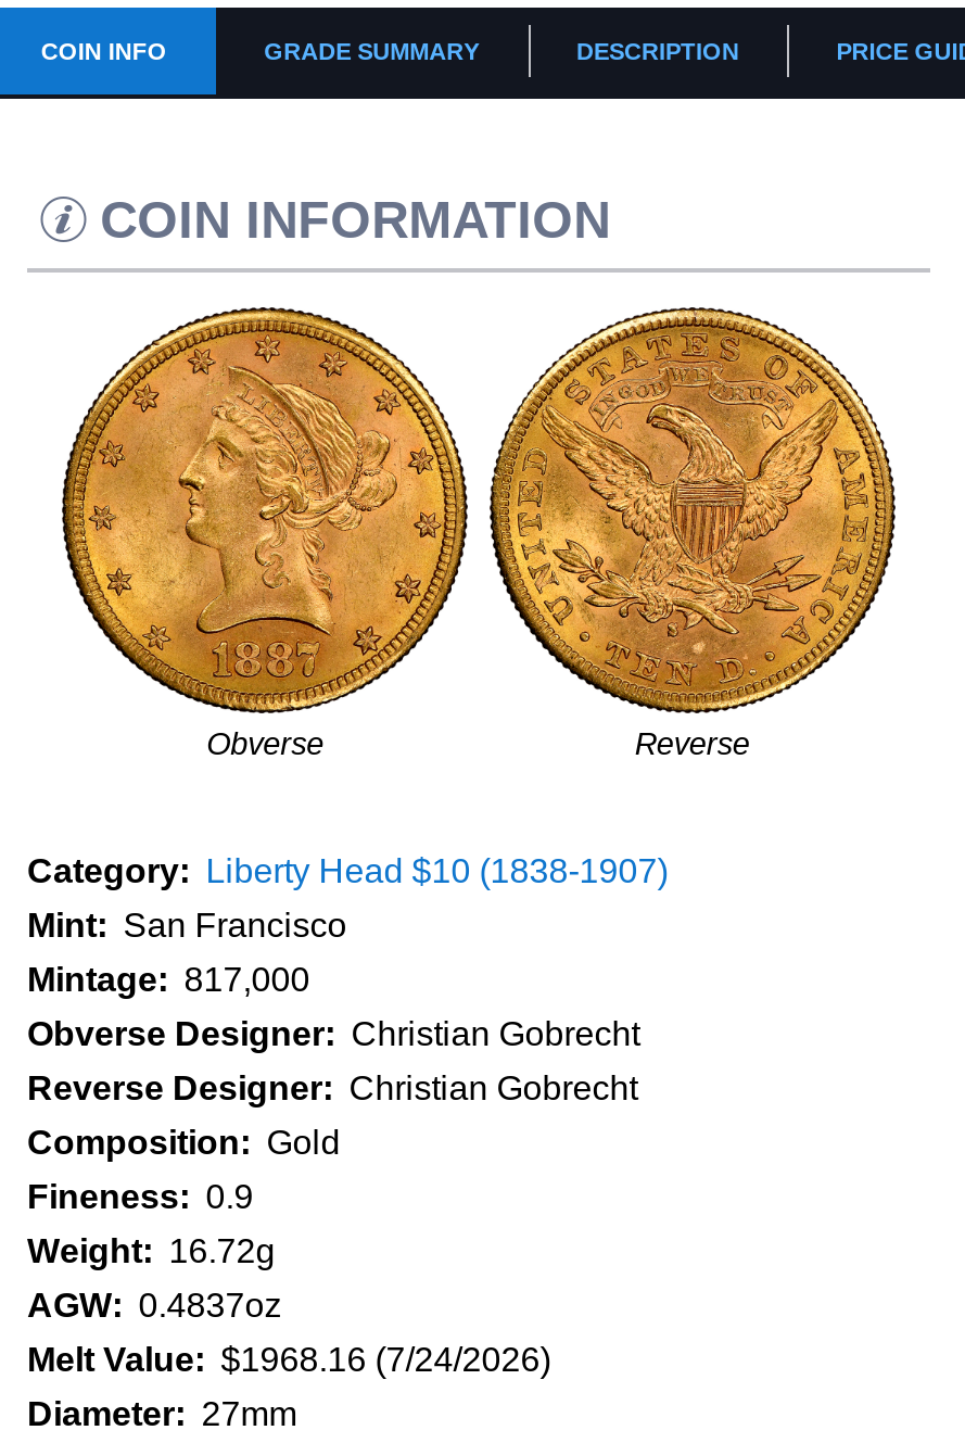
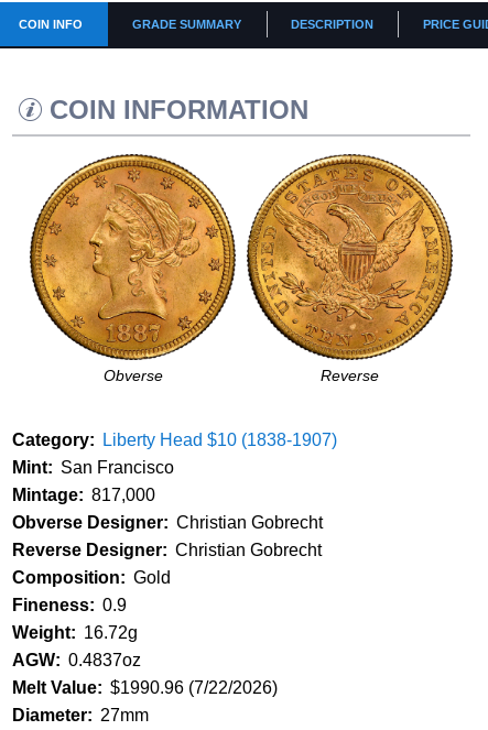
[27,1341,551,1378] Melt Value: $1968.16 (7/24/2026) -> [12,678,278,697] Melt Value: $1990.96 (7/22/2026)

